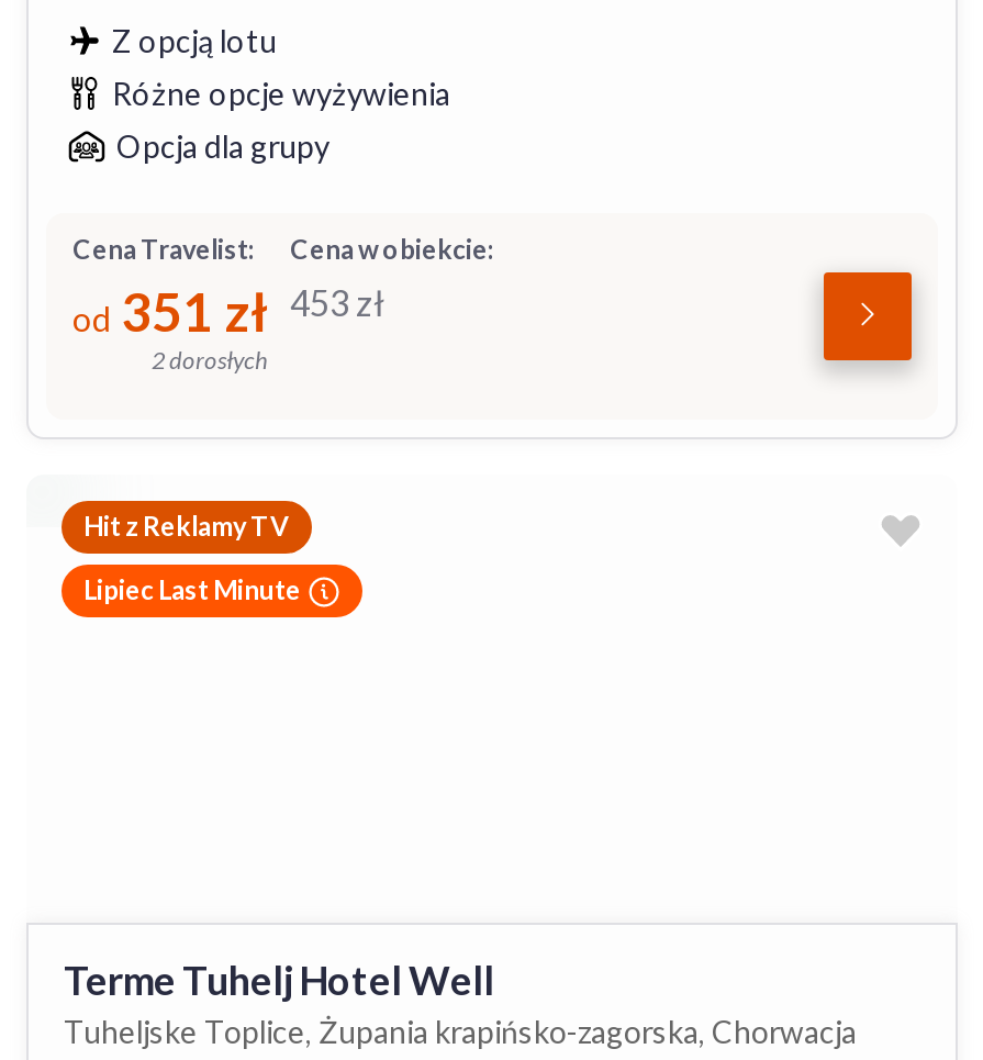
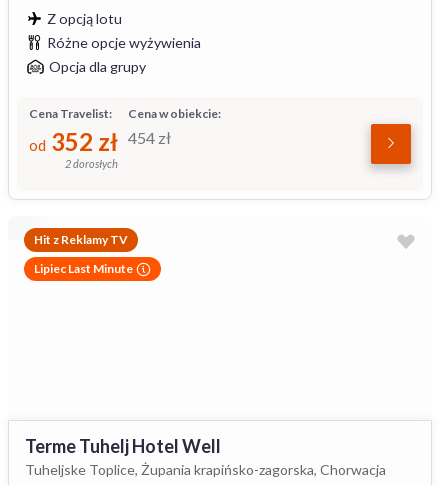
[72,279,268,343] od 351 zł -> [29,127,118,156] od 352 zł
[290,281,384,323] 453 zł -> [128,128,171,147] 454 zł

